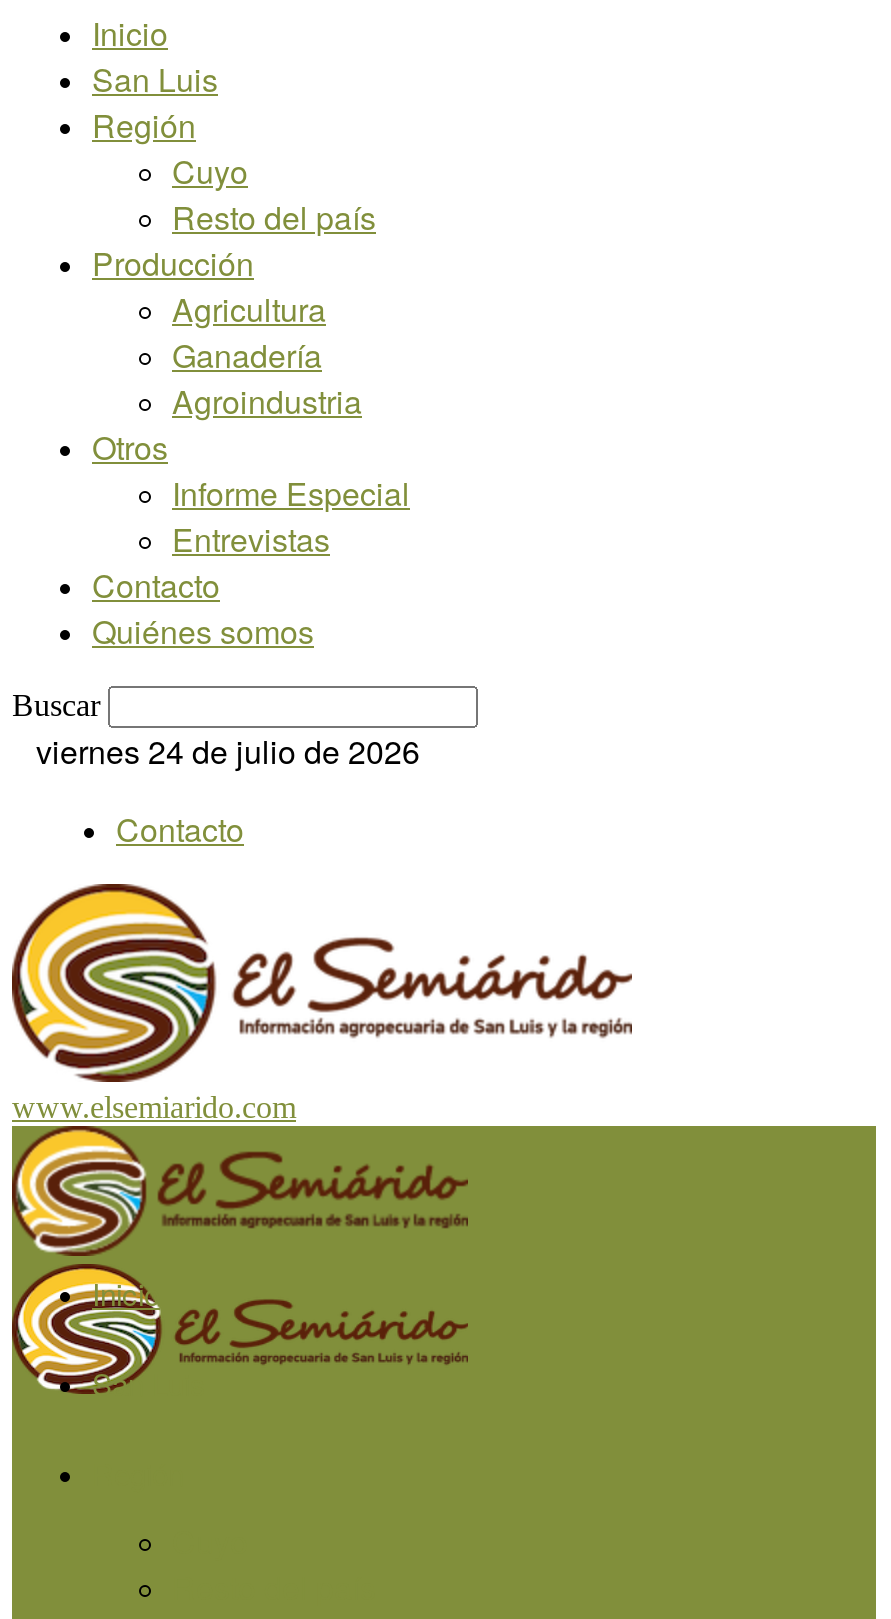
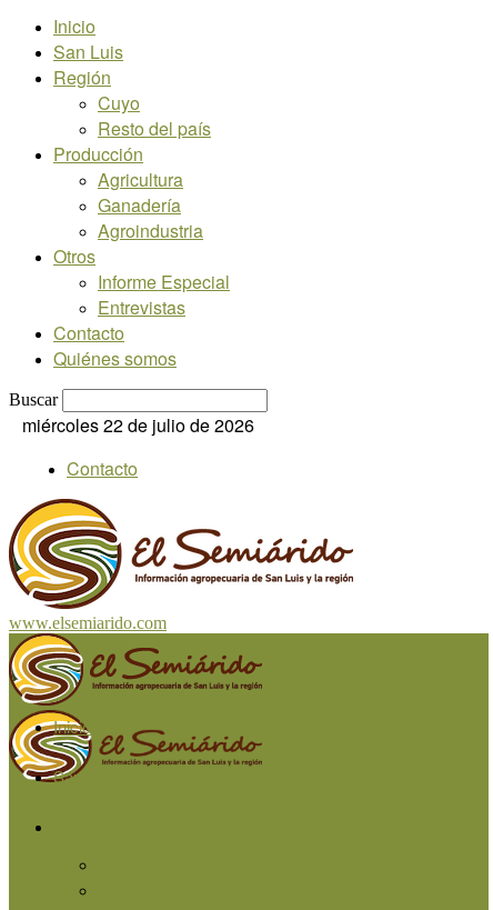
[36,728,420,774] viernes 24 de julio de 2026 -> [22,412,254,438] miércoles 22 de julio de 2026

